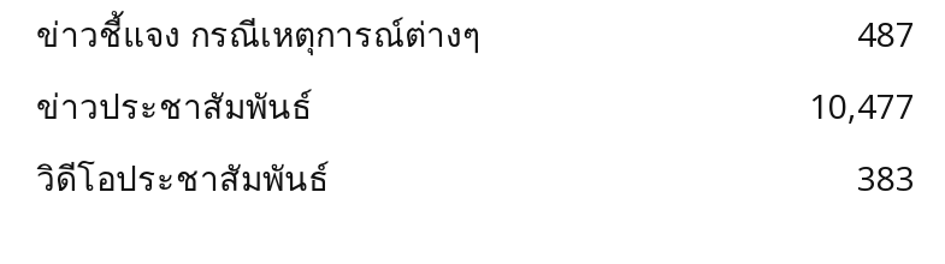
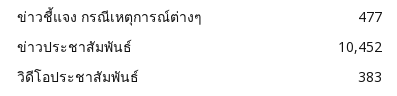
[857,11,915,56] 487 -> [358,7,382,26] 477
[809,83,915,128] 10,477 -> [338,37,382,56] 10,452

